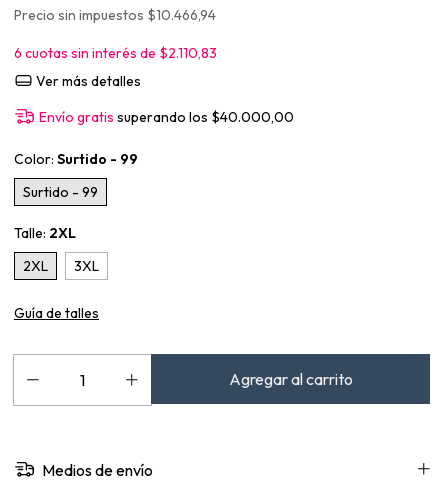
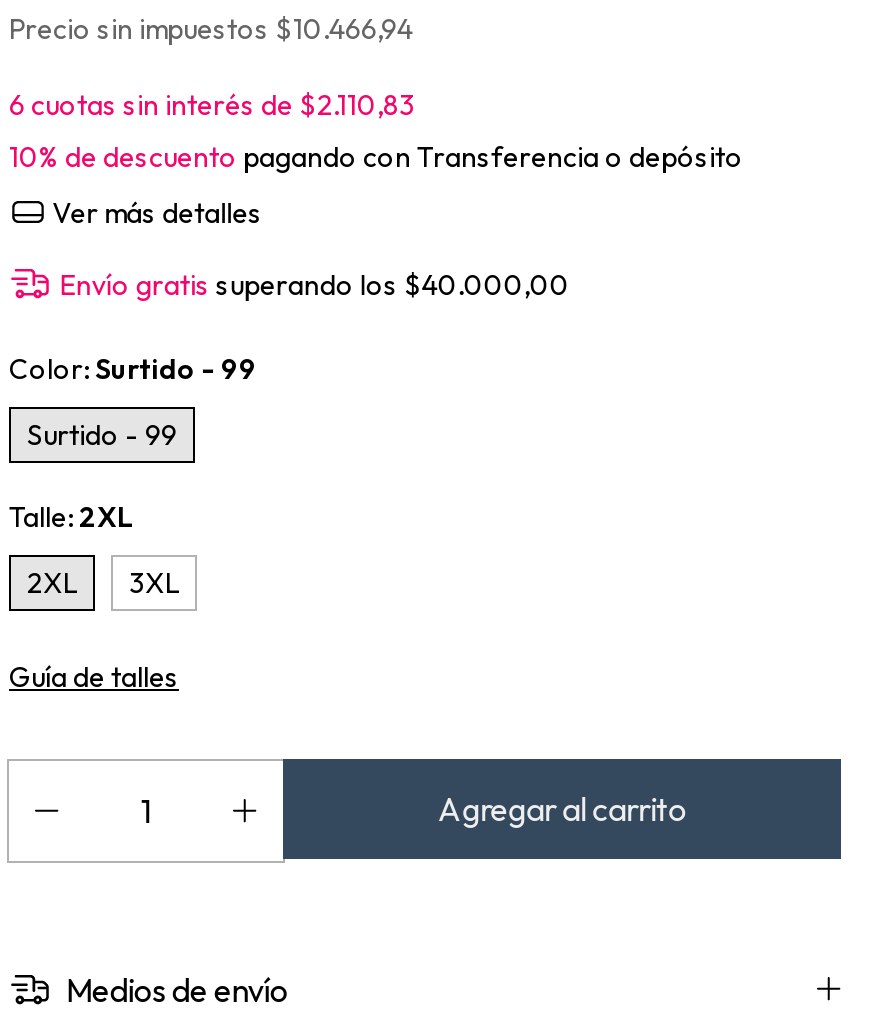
none -> [9,138,743,174] 10% de descuento pagando con Transferencia o depósito

